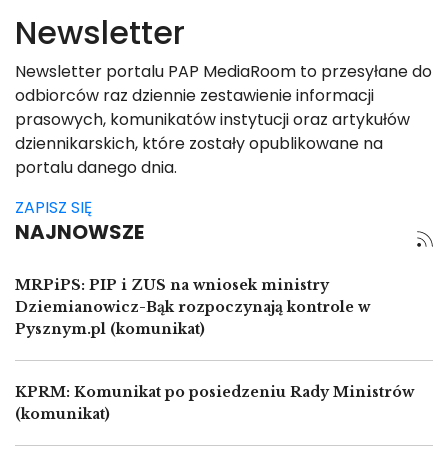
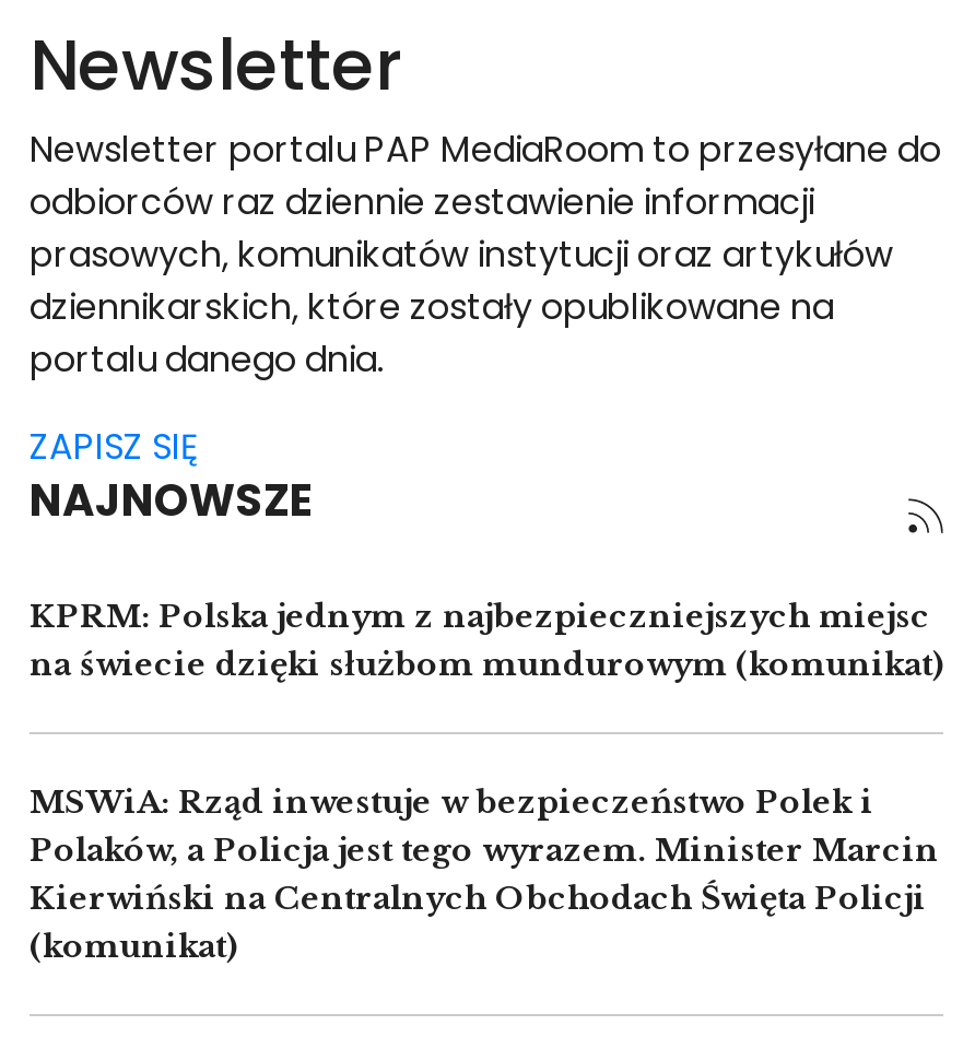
[15,276,370,338] MRPiPS: PIP i ZUS na wniosek ministry | Dziemianowicz-Bąk rozpoczynają kontrole w | Pysznym.pl (komunikat) -> [30,597,943,684] KPRM: Polska jednym z najbezpieczniejszych miejsc | na świecie dzięki służbom mundurowym (komunikat)
[15,383,414,401] KPRM: Komunikat po posiedzeniu Rady Ministrów -> [30,782,939,918] MSWiA: Rząd inwestuje w bezpieczeństwo Polek i | Polaków, a Policja jest tego wyrazem. Minister Marcin | Kierwiński na Centralnych Obchodach Święta Policji

